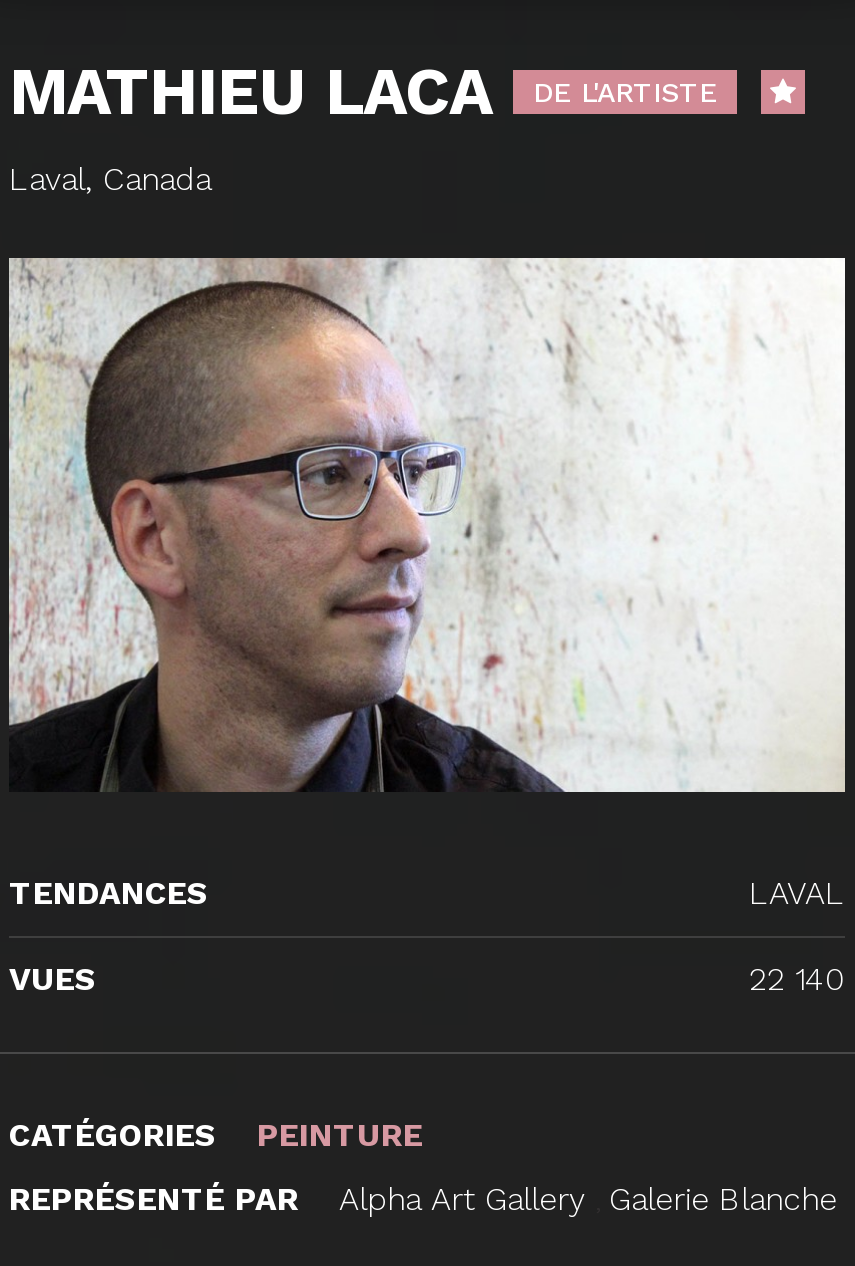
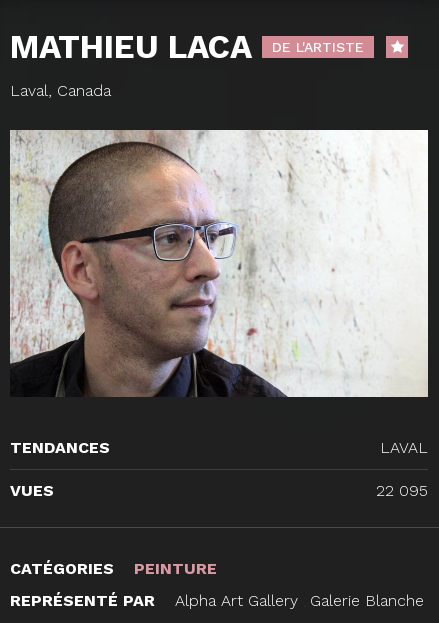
[749,959,845,997] 22 140 -> [376,481,428,500] 22 095

